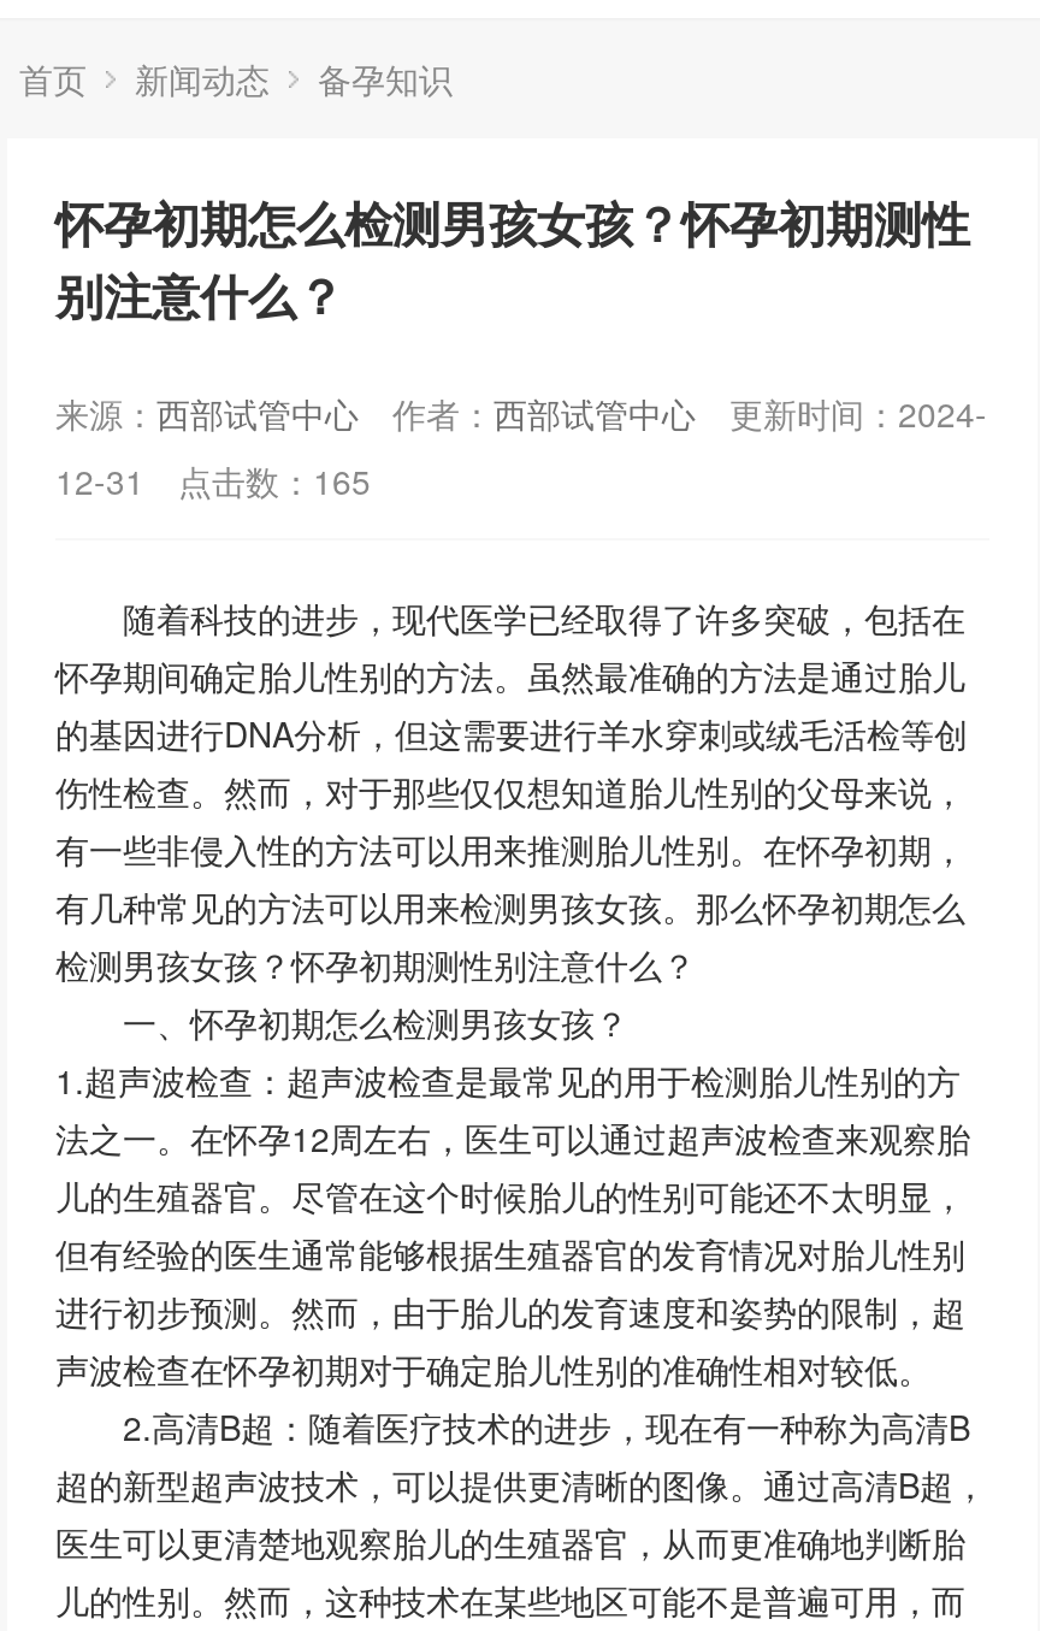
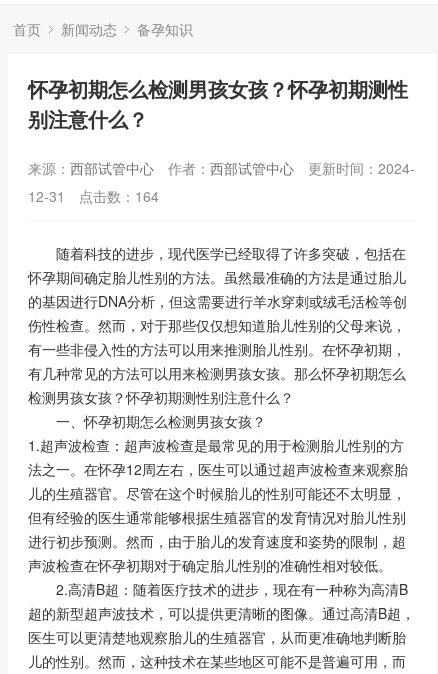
[55,456,371,504] 12-31 点击数：165 -> [28,186,159,206] 12-31 点击数：164

